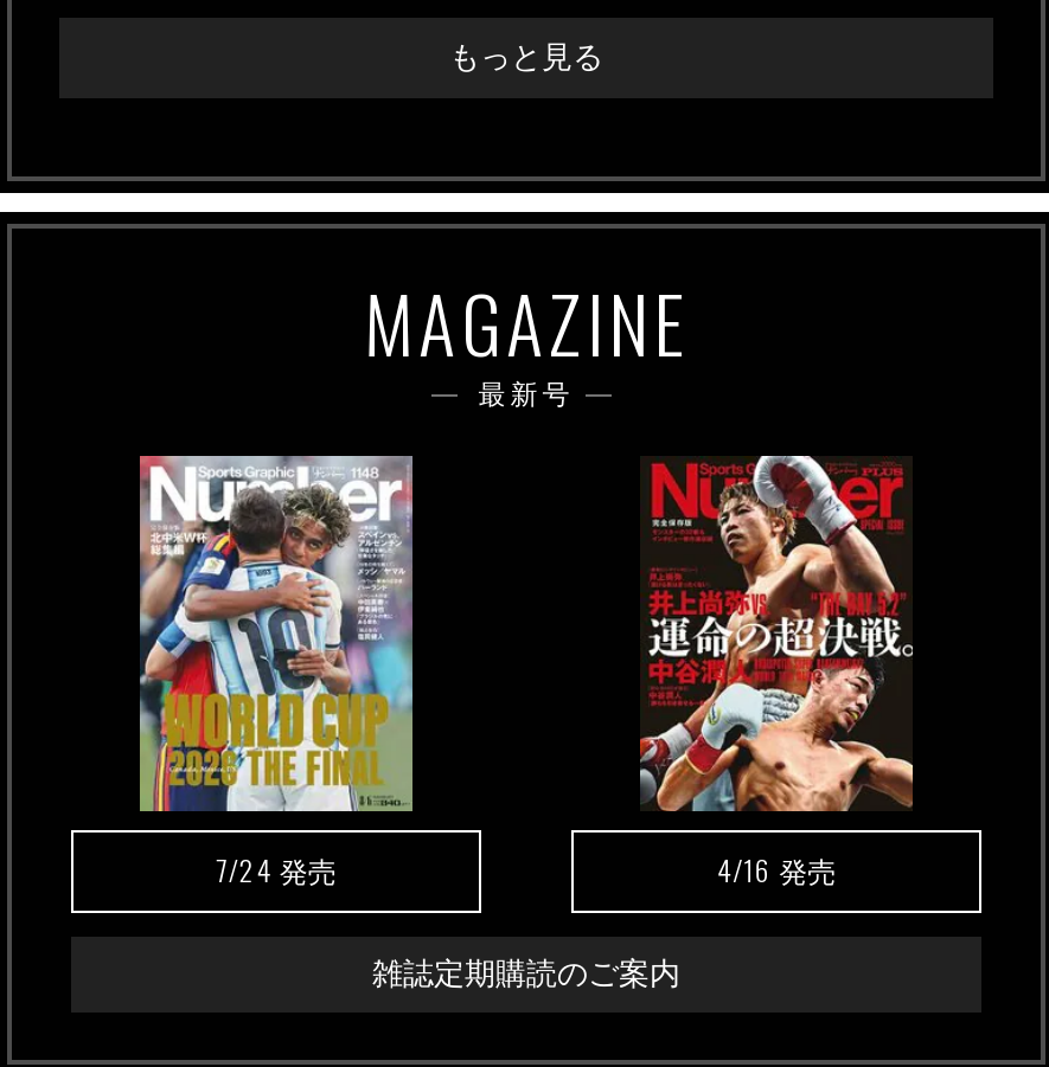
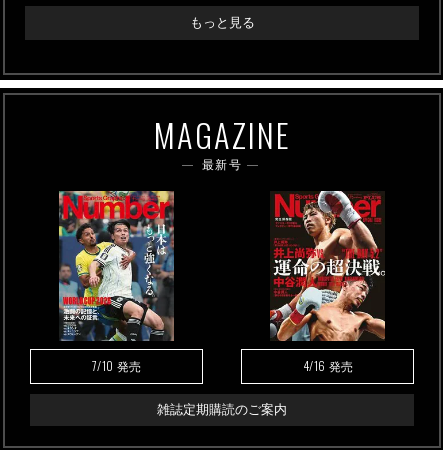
[137,454,415,889] [image] | 7/24発売 -> [59,190,174,374] [image] | 7/10発売

